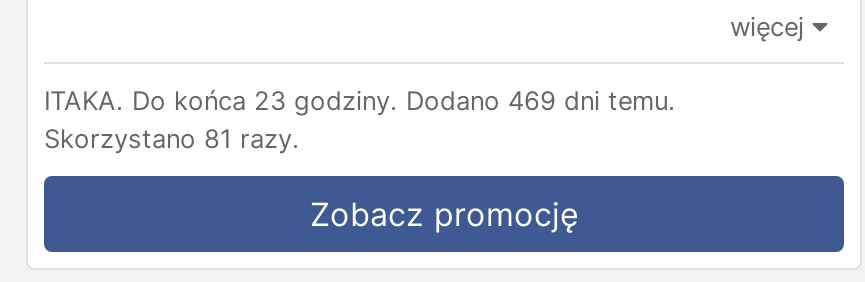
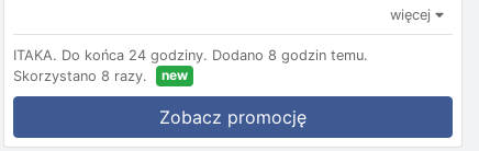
[44,86,676,154] ITAKA. Do końca 23 godziny. Dodano 469 dni temu. | Skorzystano 81 razy. -> [13,47,368,84] ITAKA. Do końca 24 godziny. Dodano 8 godzin temu. | Skorzystano 8 razy. | new

